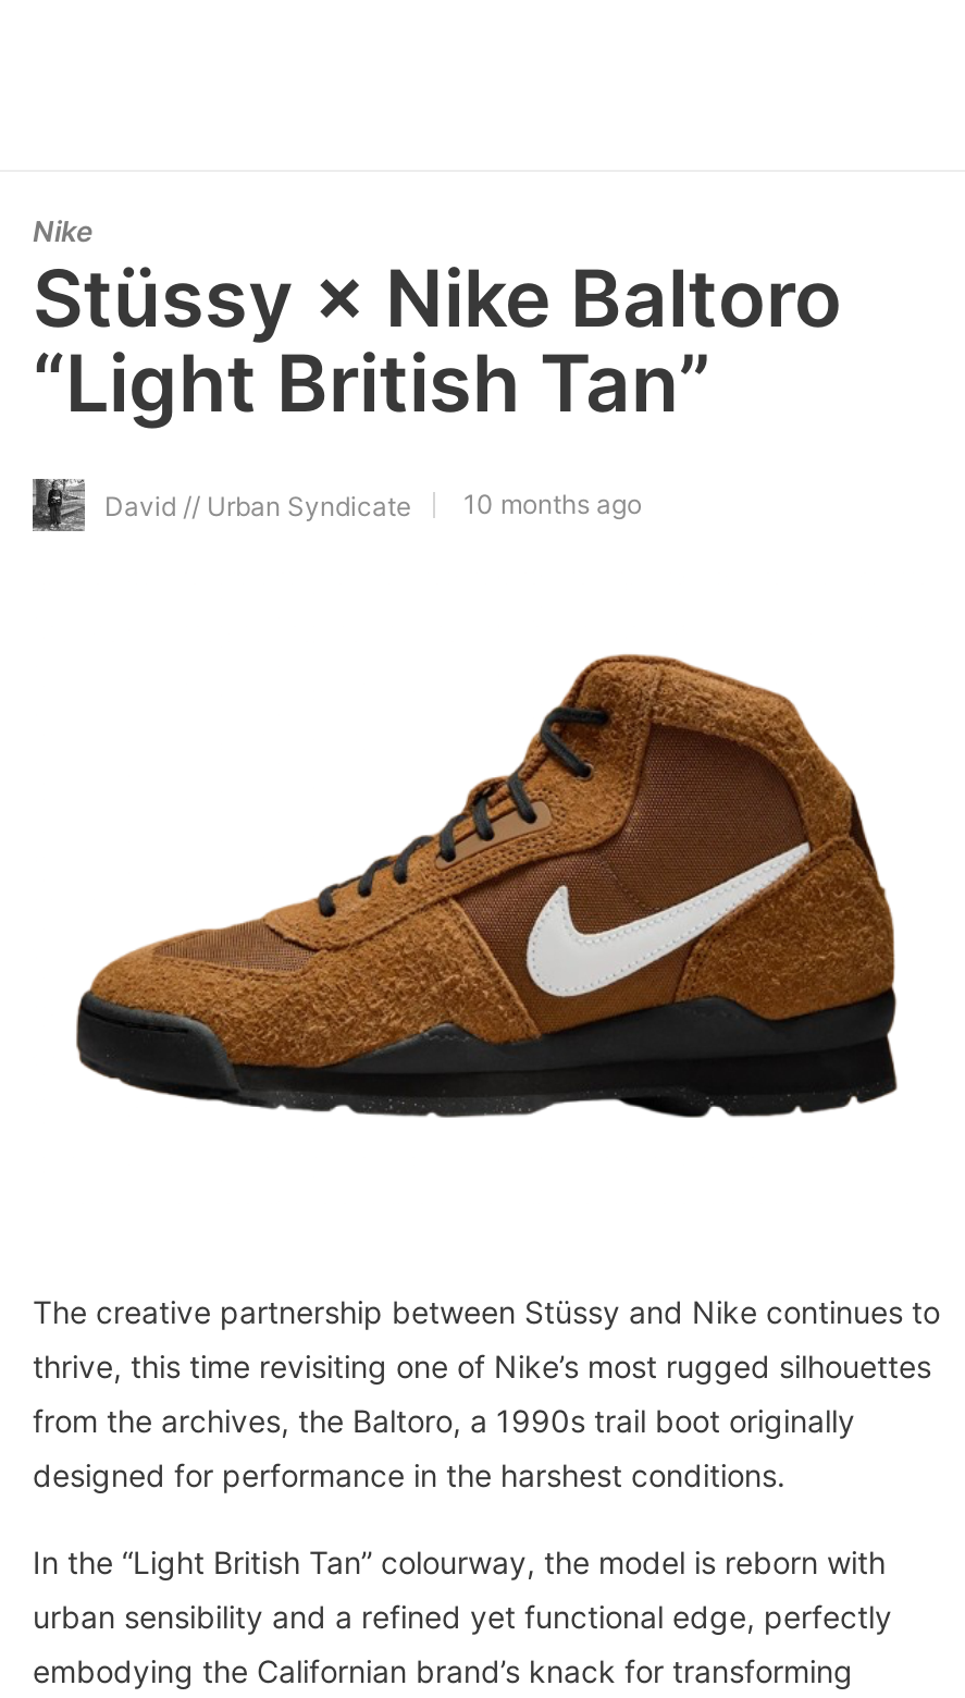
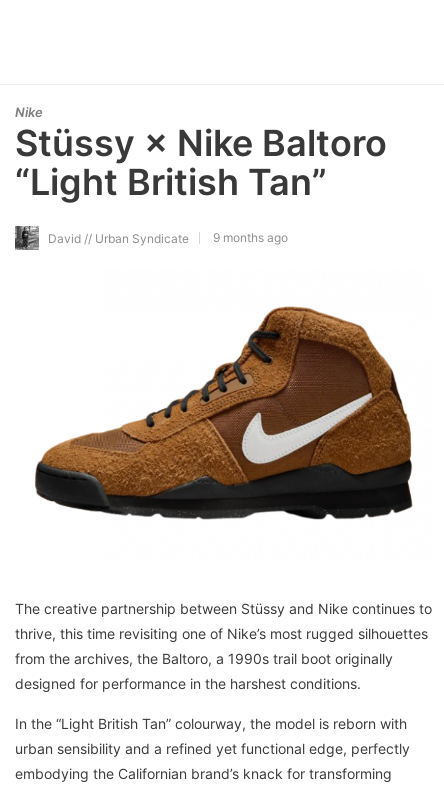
[104,487,642,522] David // Urban Syndicate 10 months ago -> [48,229,288,246] David // Urban Syndicate 9 months ago

